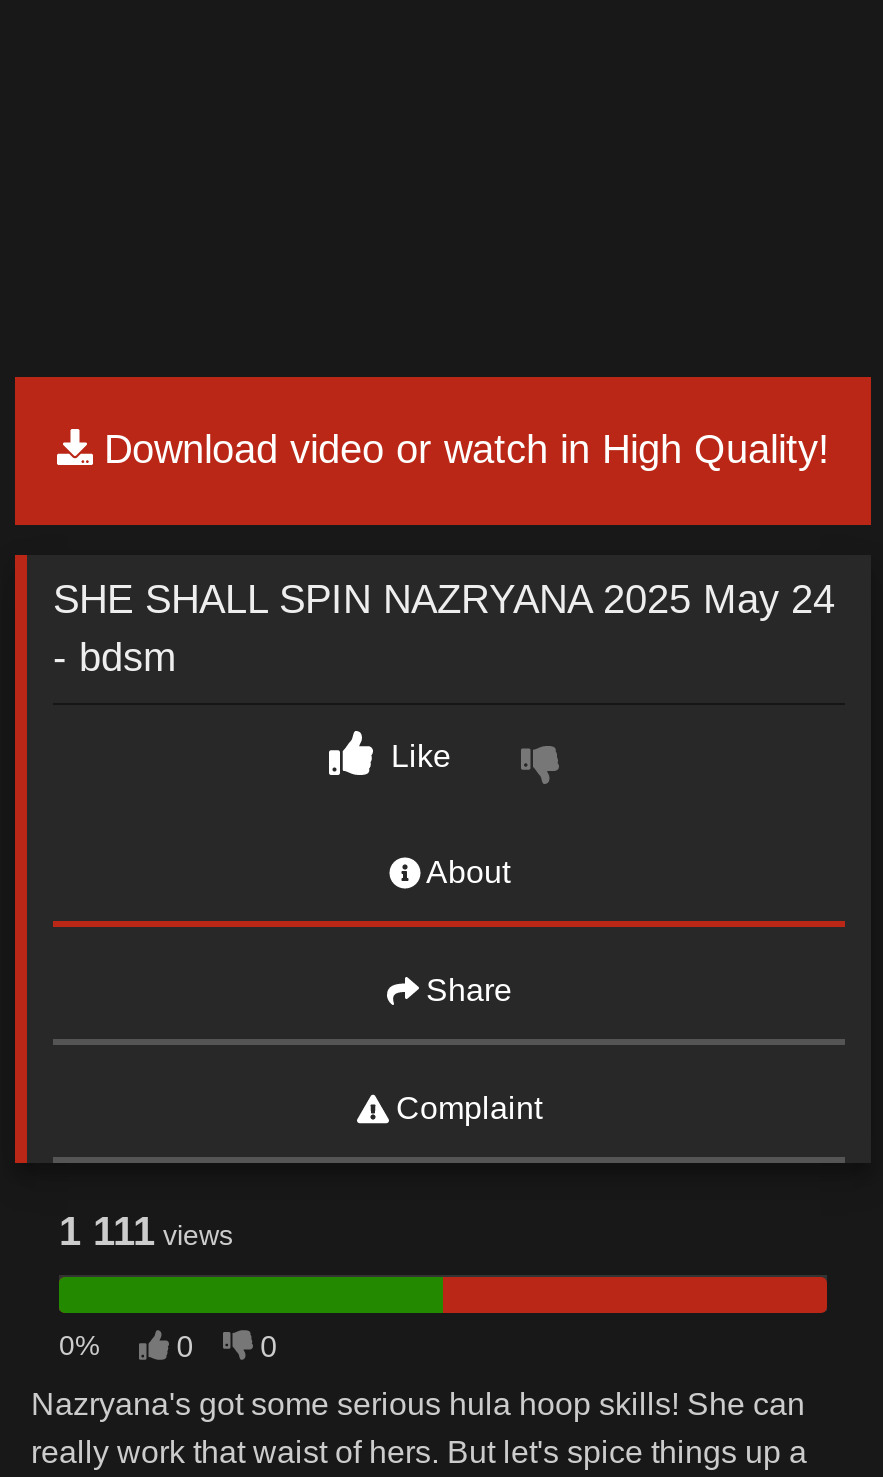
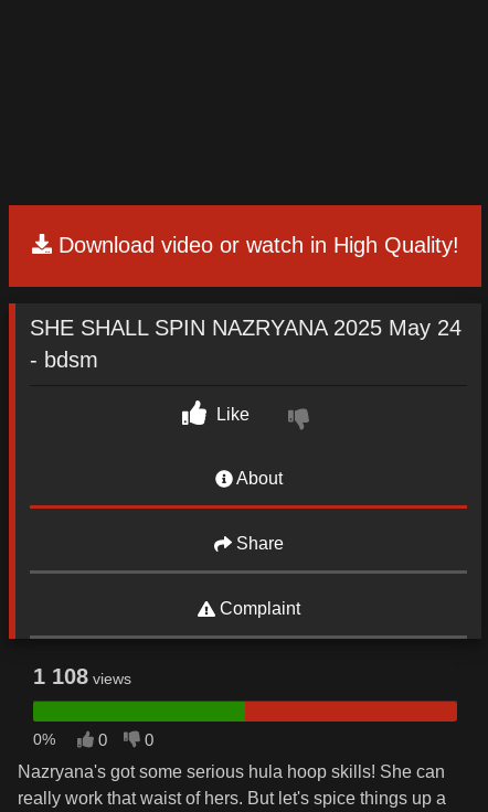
[59,1208,233,1252] 1 111 views -> [33,664,131,688] 1 108 views

